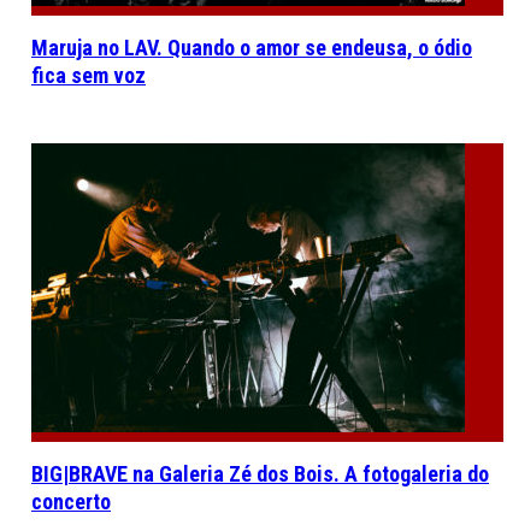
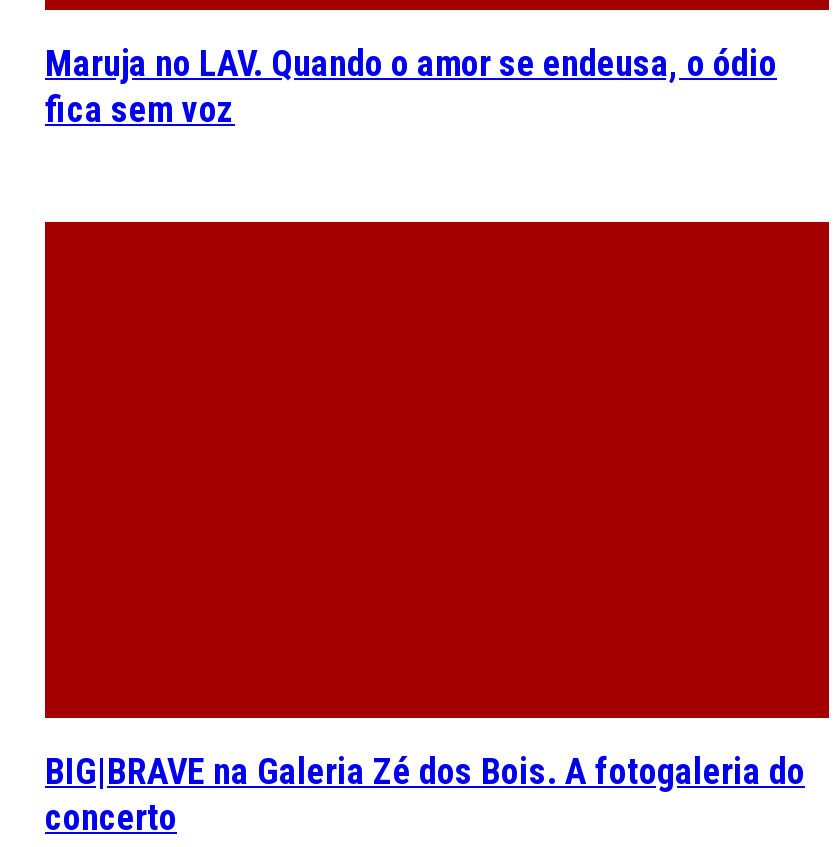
[30,142,466,433] [image] -> none

